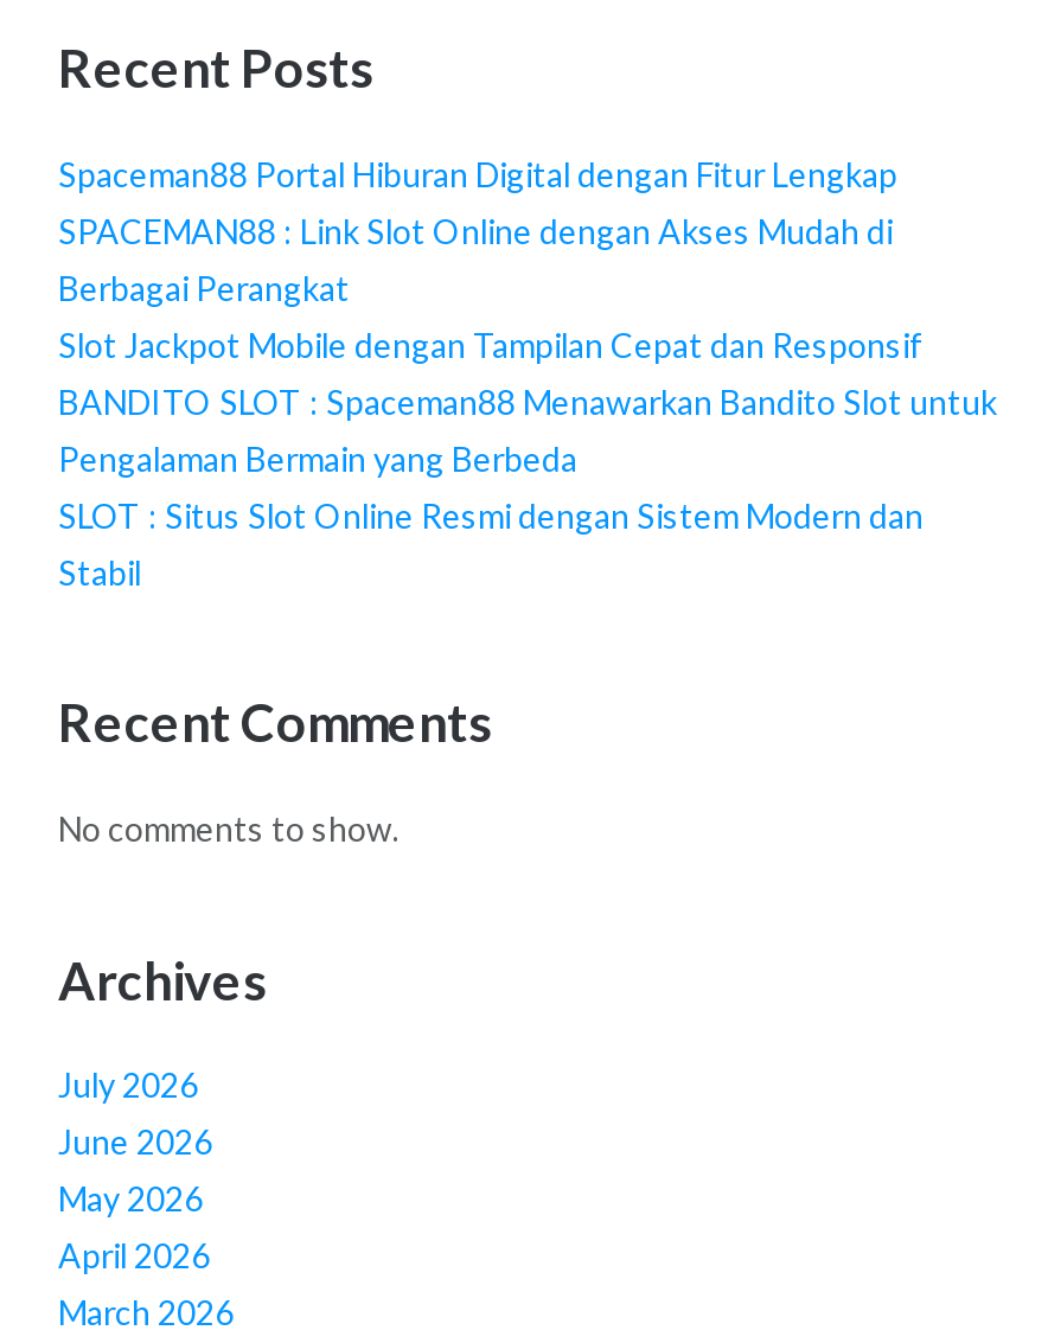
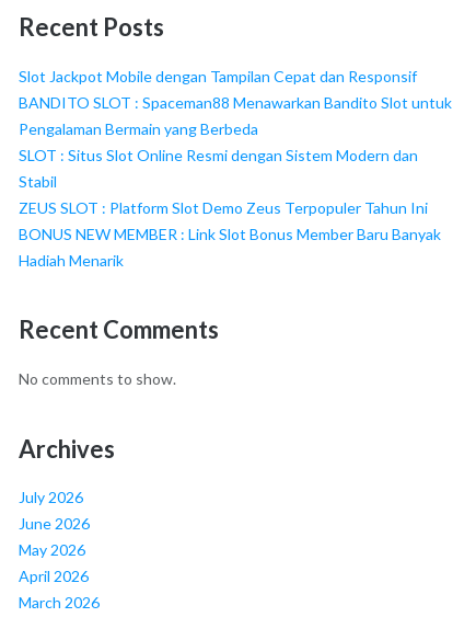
[58,154,897,308] Spaceman88 Portal Hiburan Digital dengan Fitur Lengkap | SPACEMAN88 : Link Slot Online dengan Akses Mudah di | Berbagai Perangkat -> none
moved [58,325,997,592] -> [19,67,452,191]: Slot Jackpot Mobile dengan Tampilan Cepat dan Responsif | BANDITO SLOT : Spaceman88 Menawarkan Bandito Slot untuk | Pengalaman Bermain yang Berbeda | SLOT : Situs Slot Online Resmi dengan Sistem Modern dan | Stabil
none -> [19,198,441,269] ZEUS SLOT : Platform Slot Demo Zeus Terpopuler Tahun Ini | BONUS NEW MEMBER : Link Slot Bonus Member Baru Banyak | Hadiah Menarik

